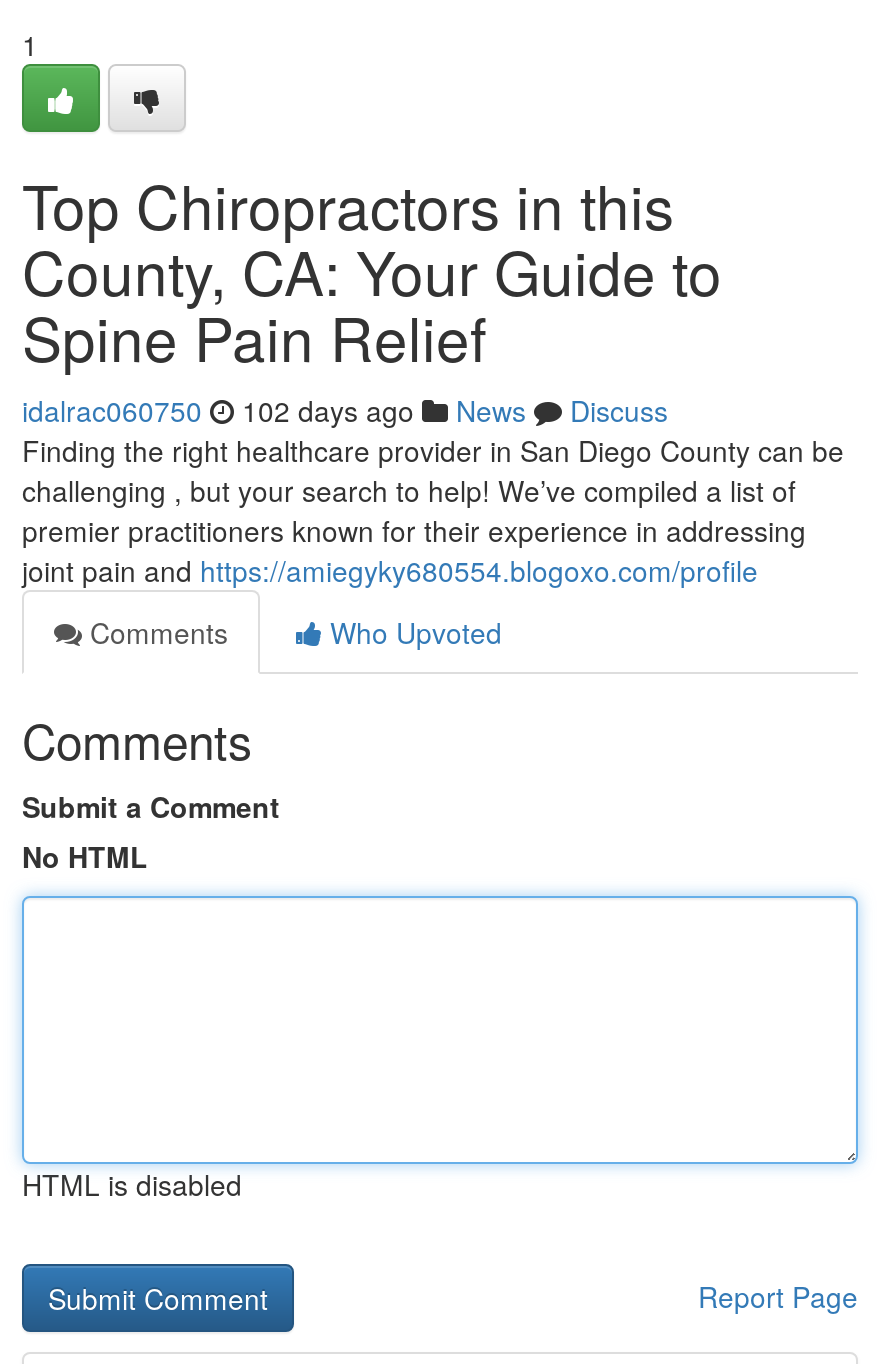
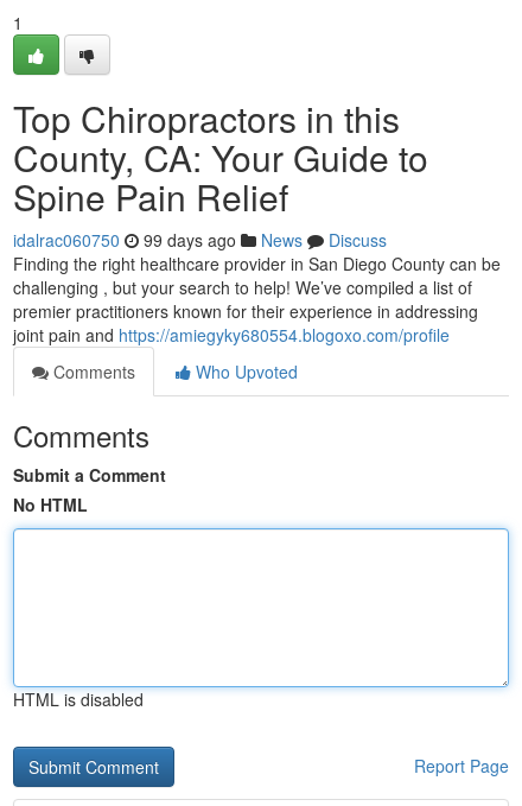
[22,390,668,430] idalrac060750 102 days ago News Discuss -> [13,228,387,252] idalrac060750 99 days ago News Discuss

